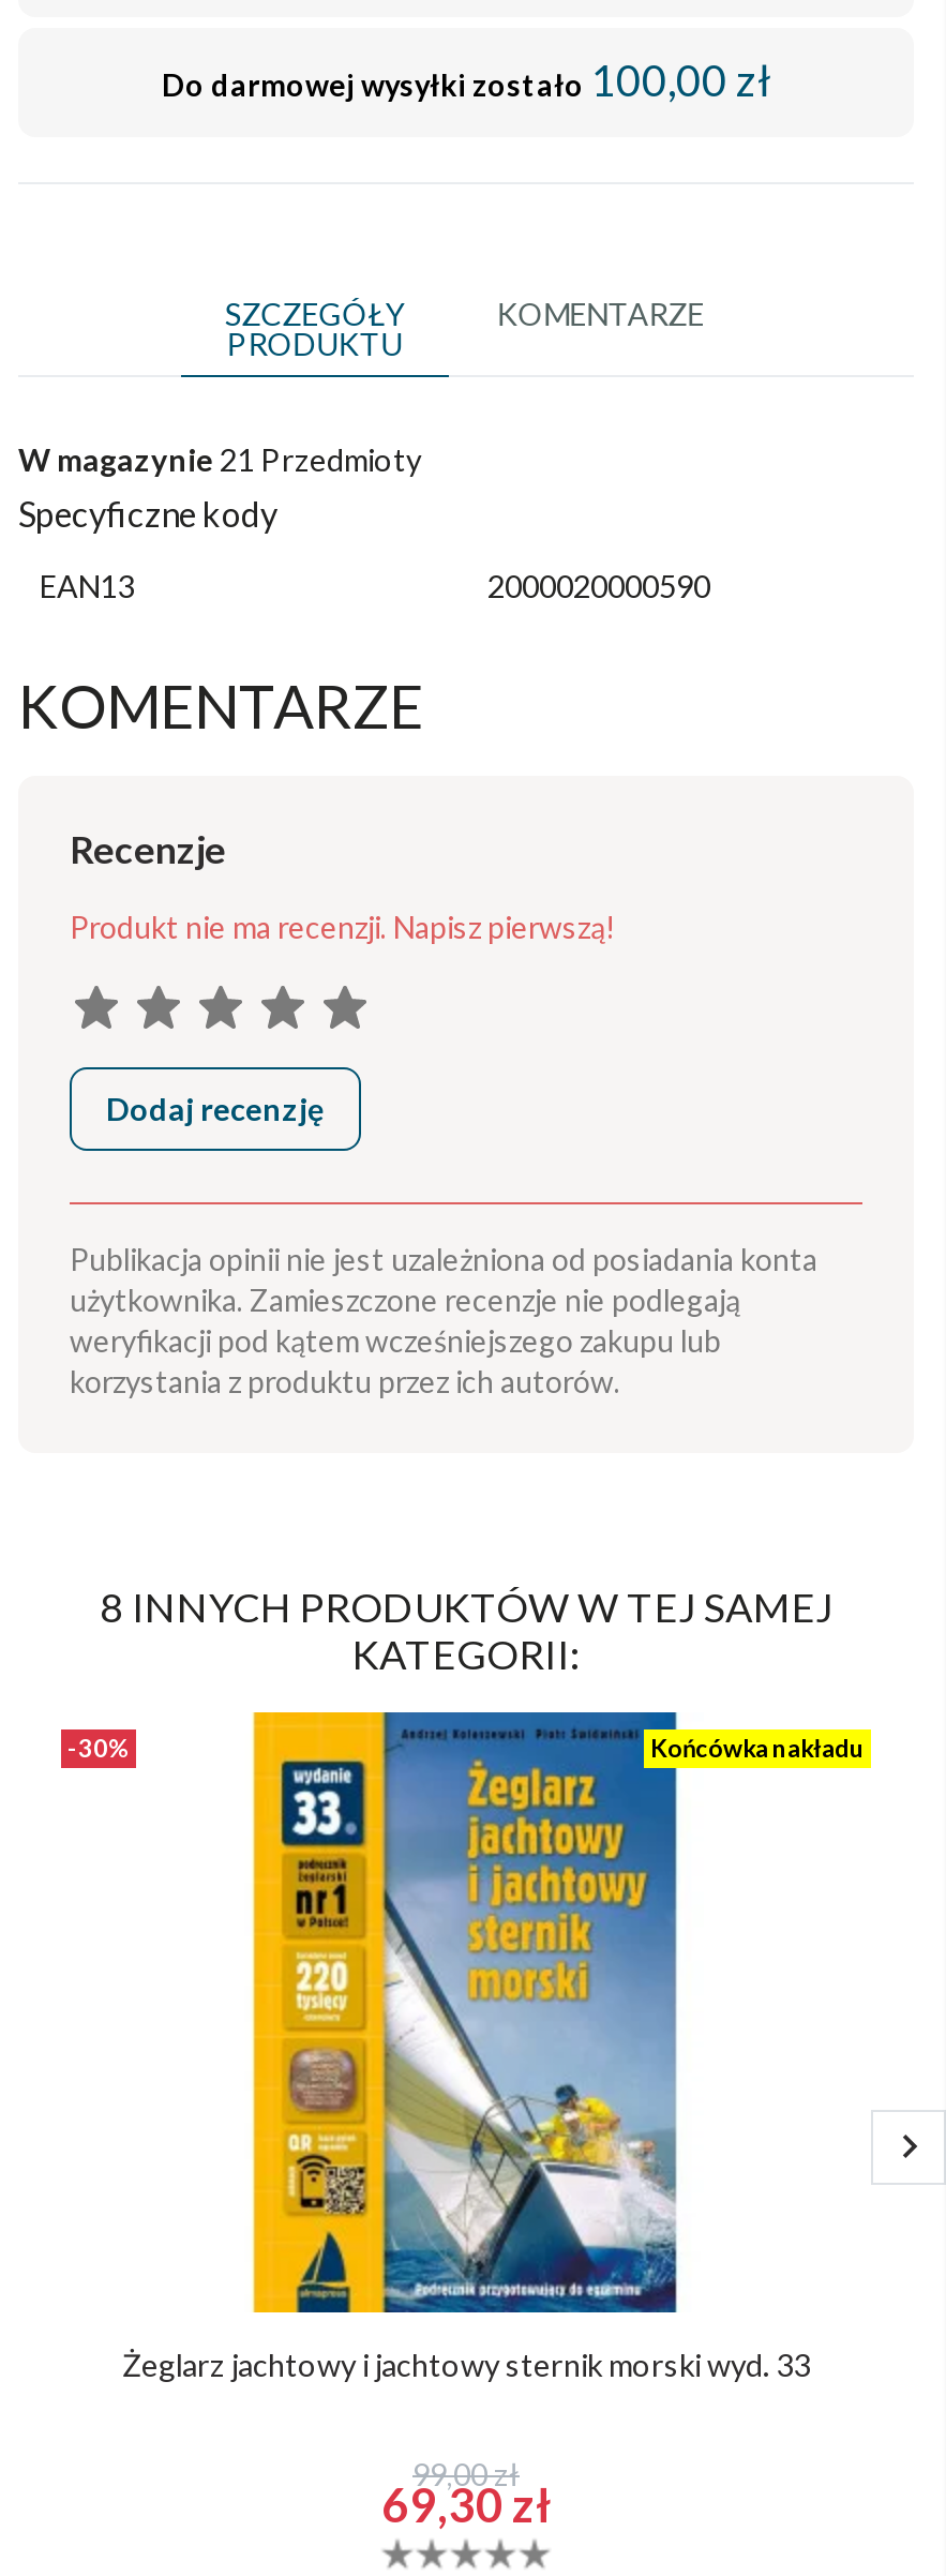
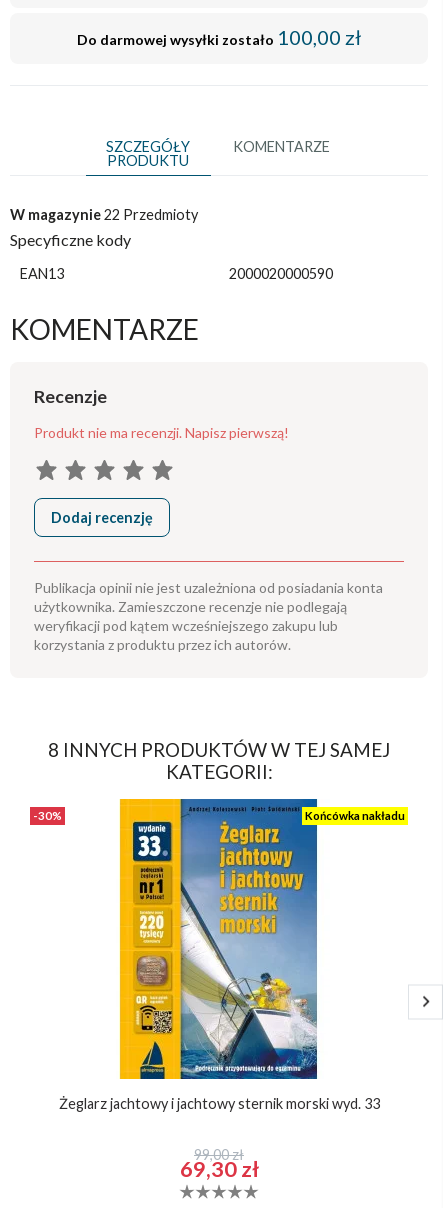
[18,441,421,477] W magazynie 21 Przedmioty -> [10,206,198,223] W magazynie 22 Przedmioty

